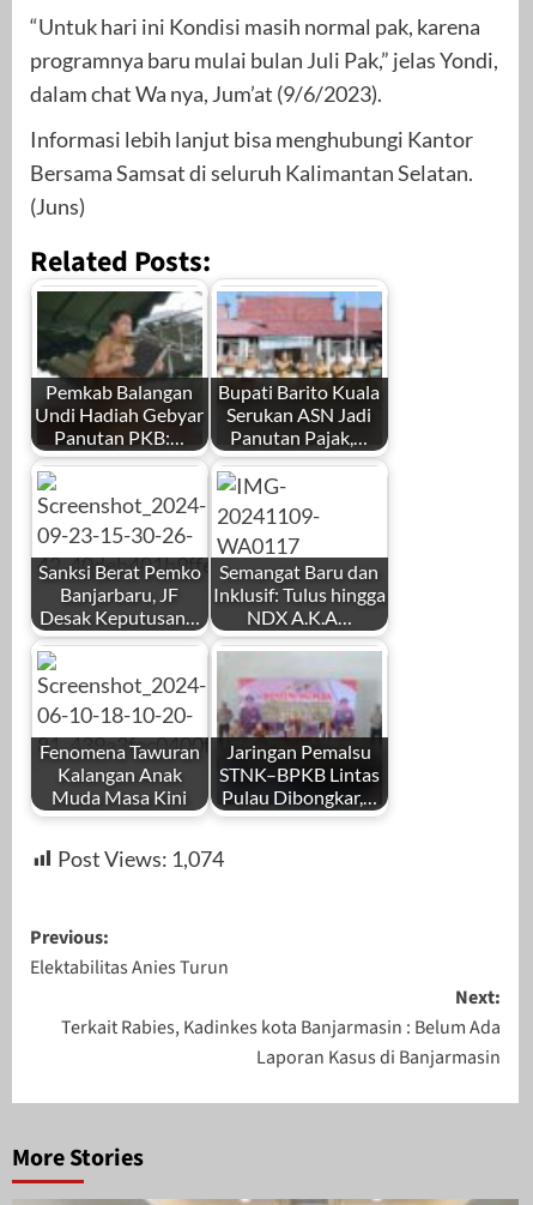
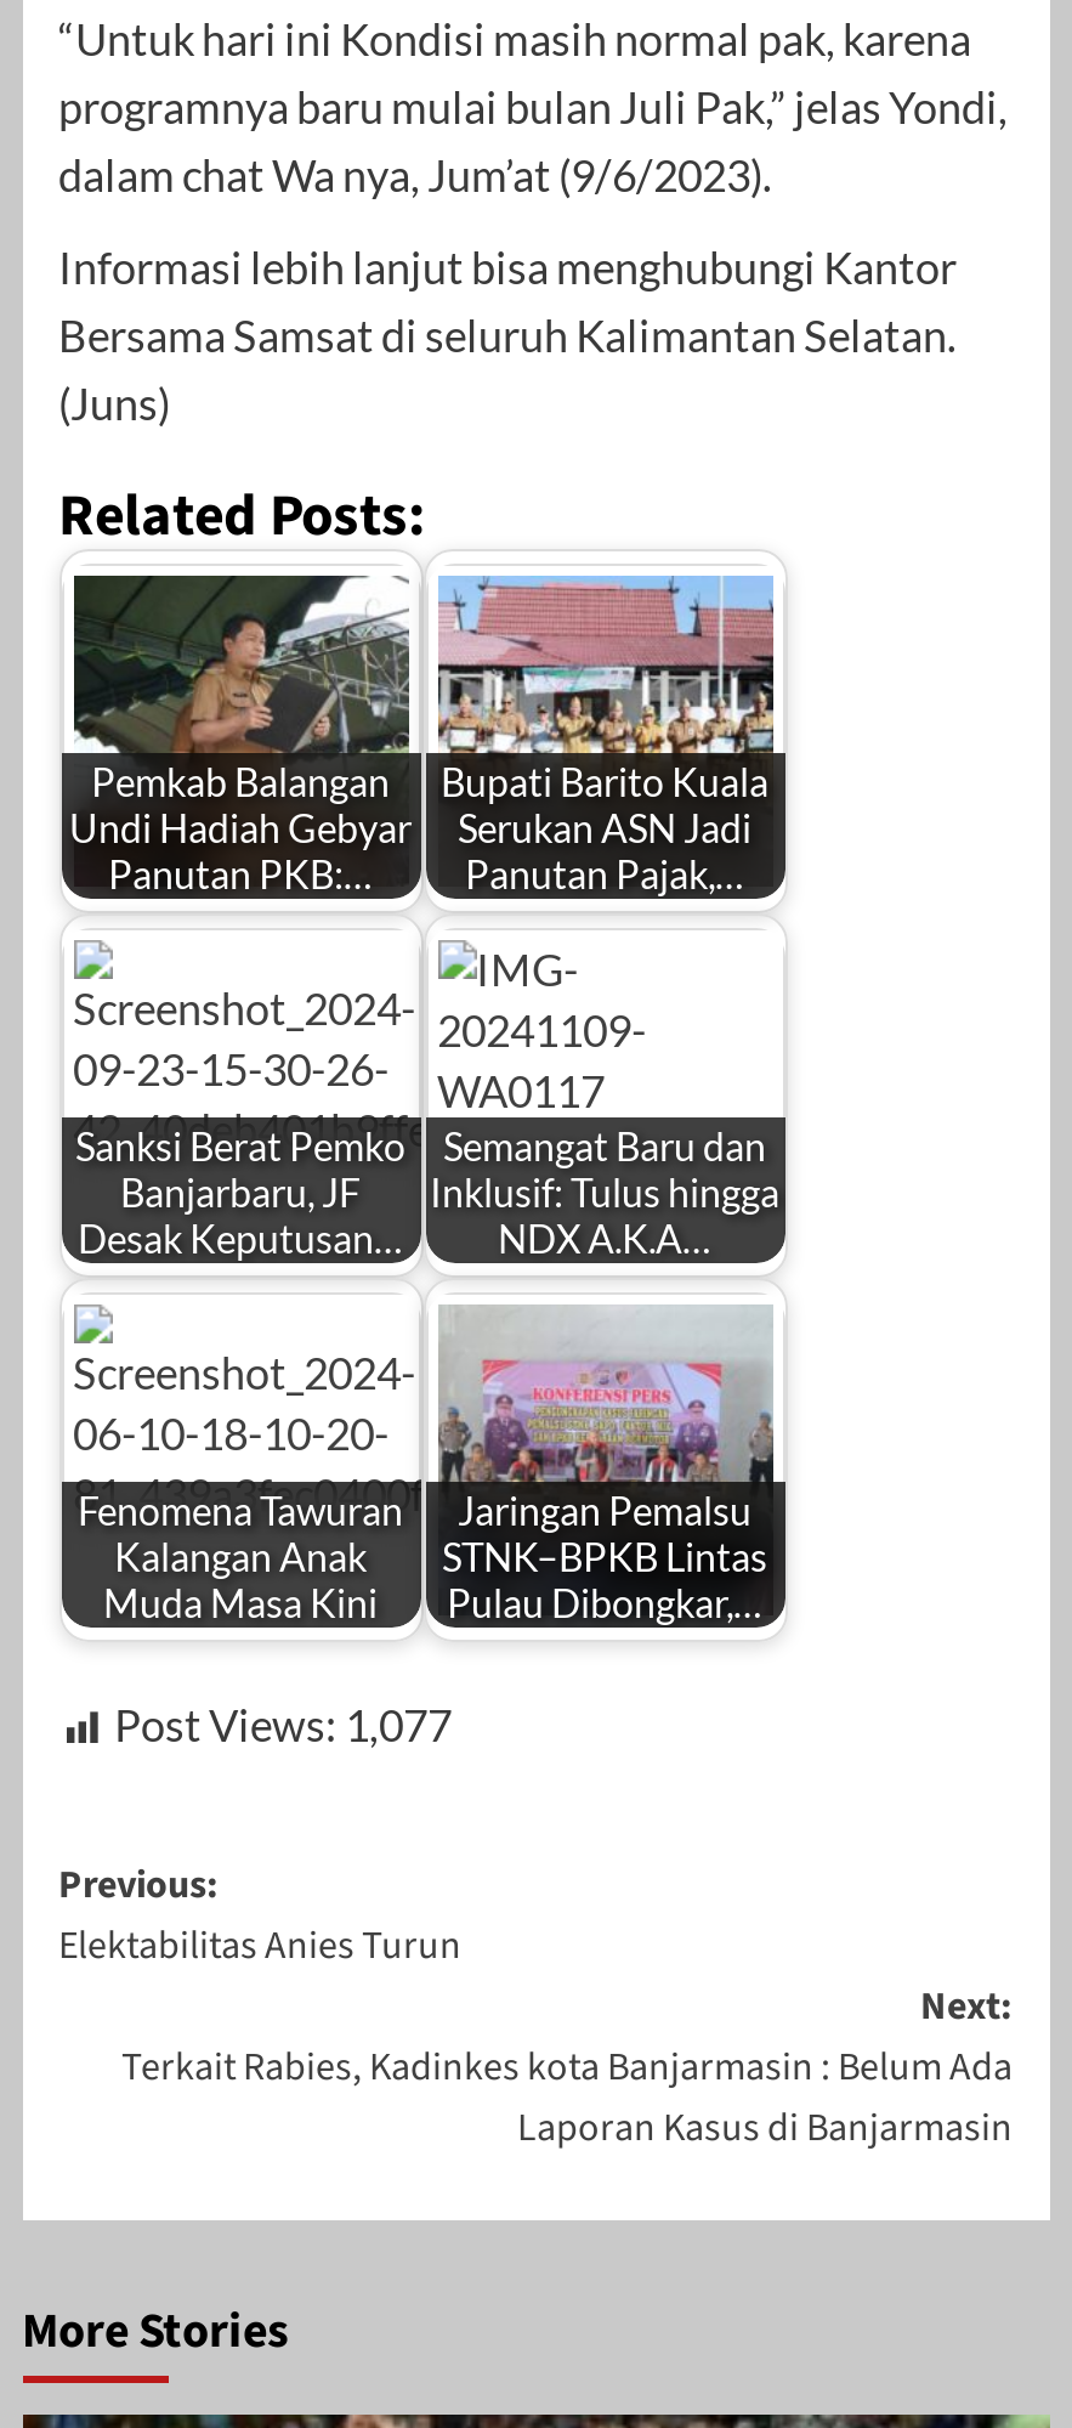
[57,845,223,871] Post Views: 1,074 -> [114,1698,452,1752] Post Views: 1,077

